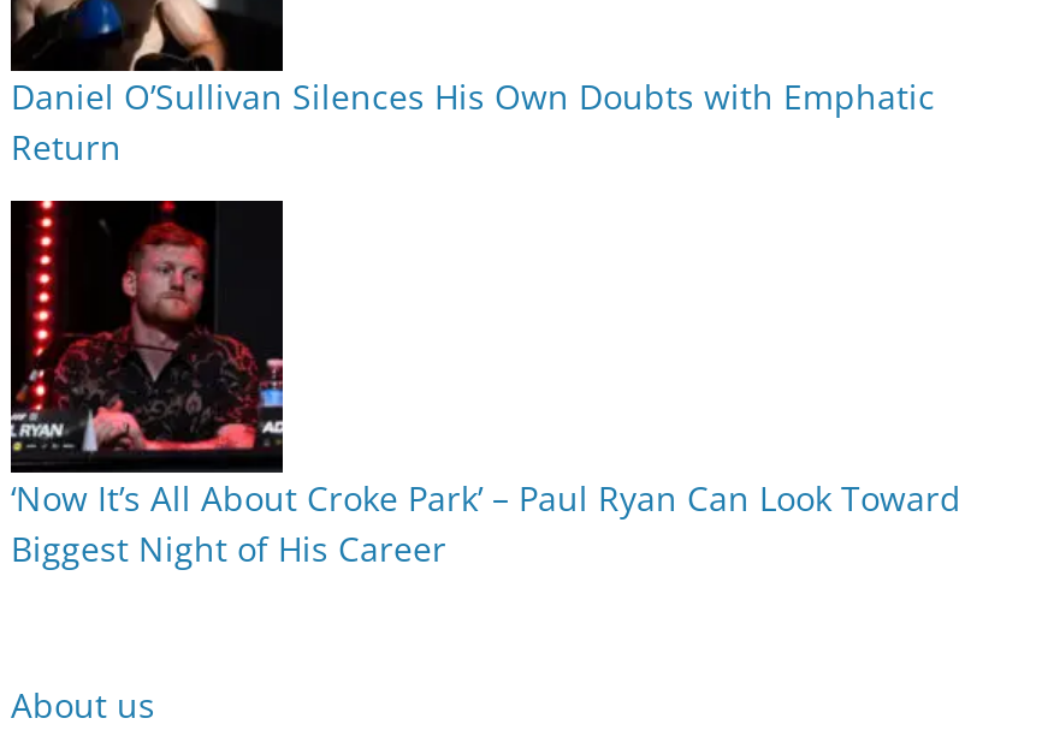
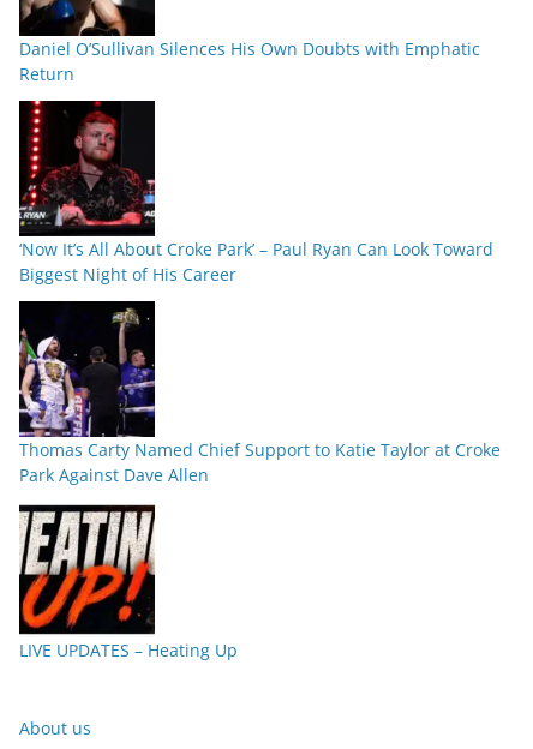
none -> [18,300,501,486] [image] | Thomas Carty Named Chief Support to Katie Taylor at Croke | Park Against Dave Allen
none -> [18,504,238,661] [image] | LIVE UPDATES – Heating Up

